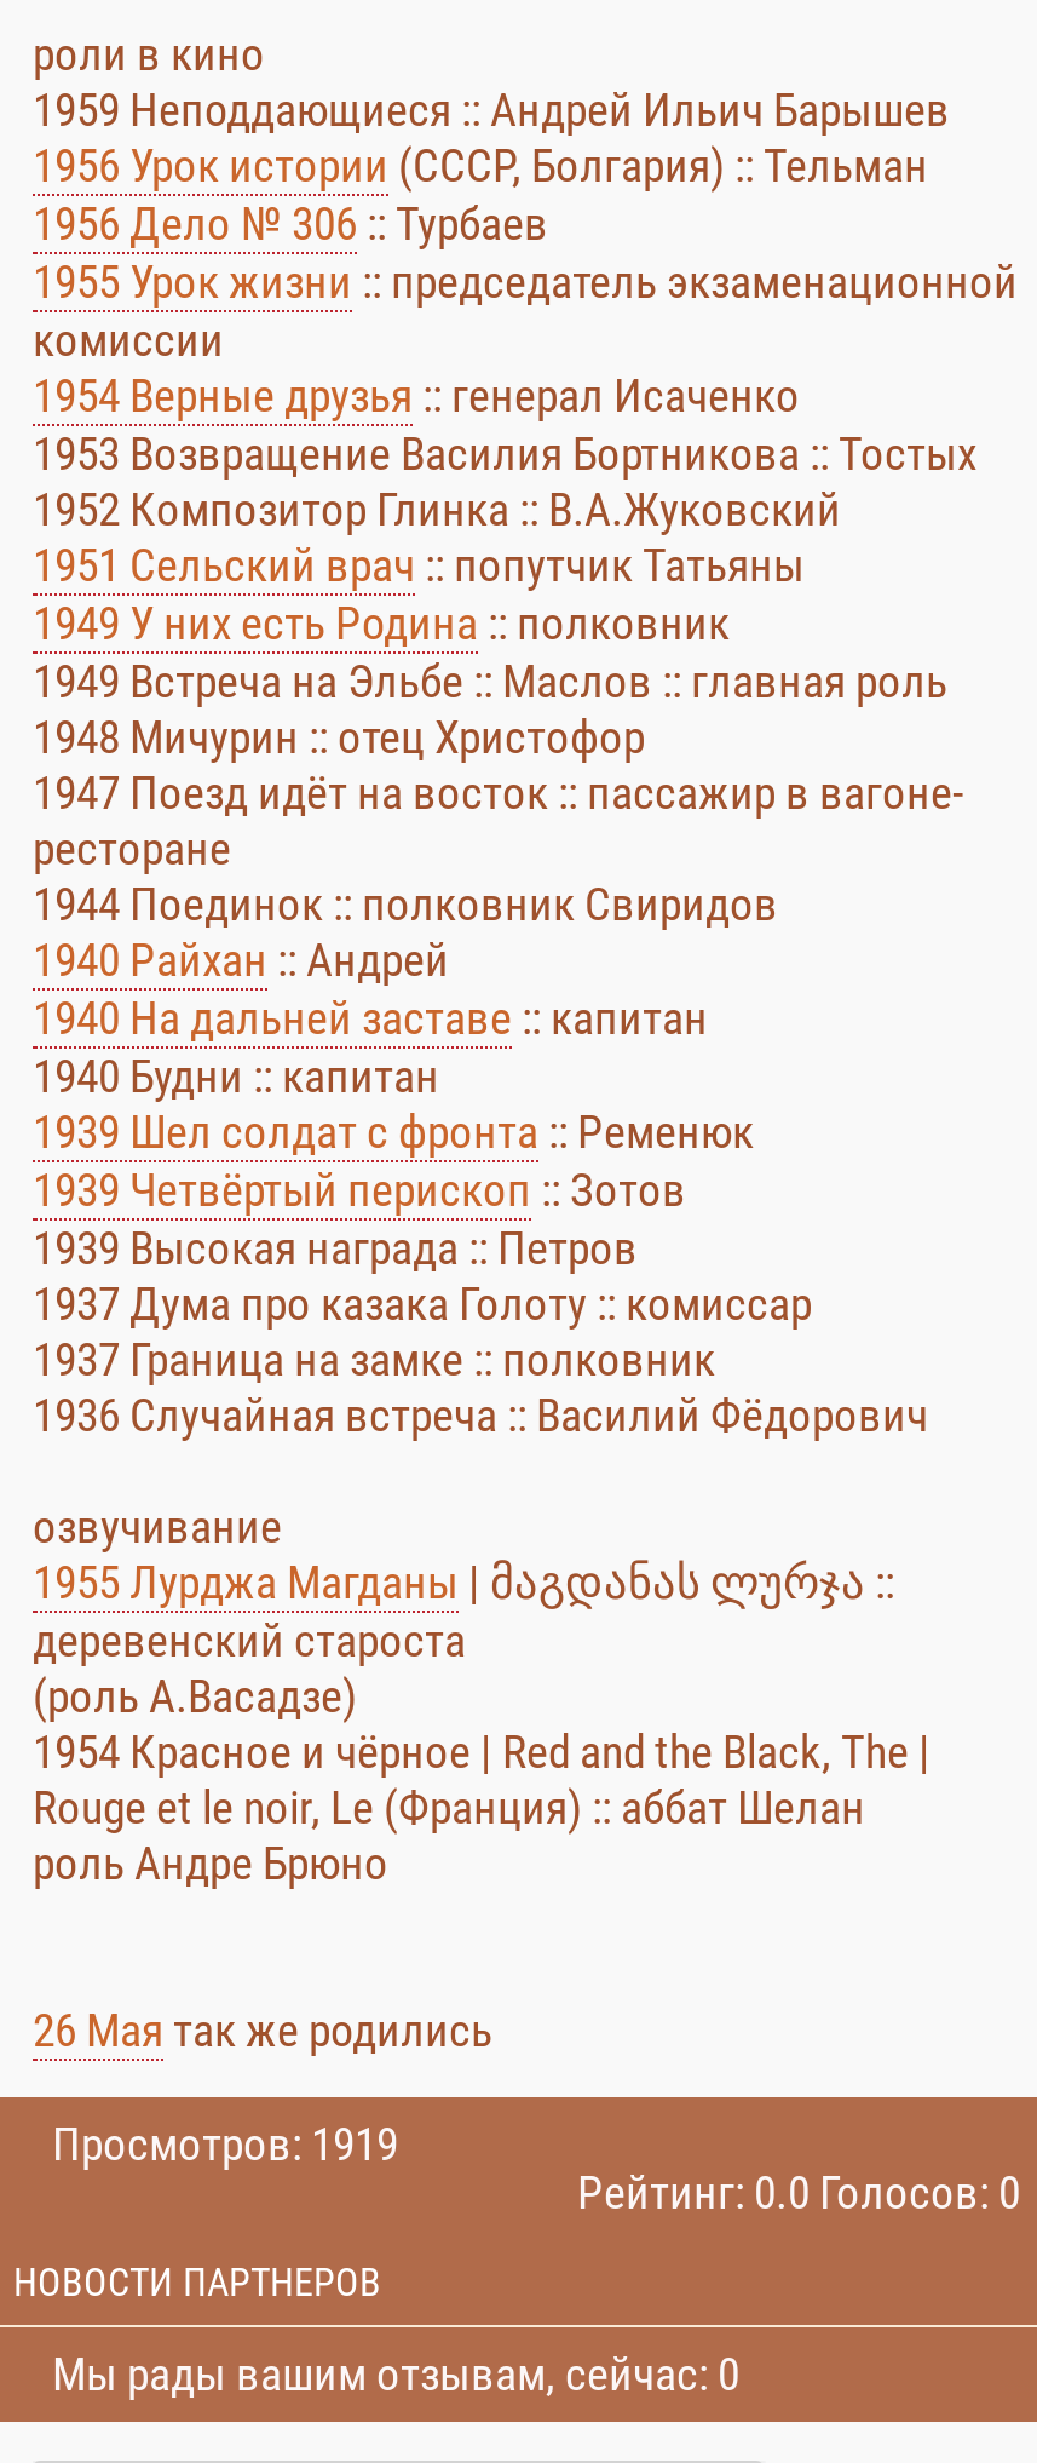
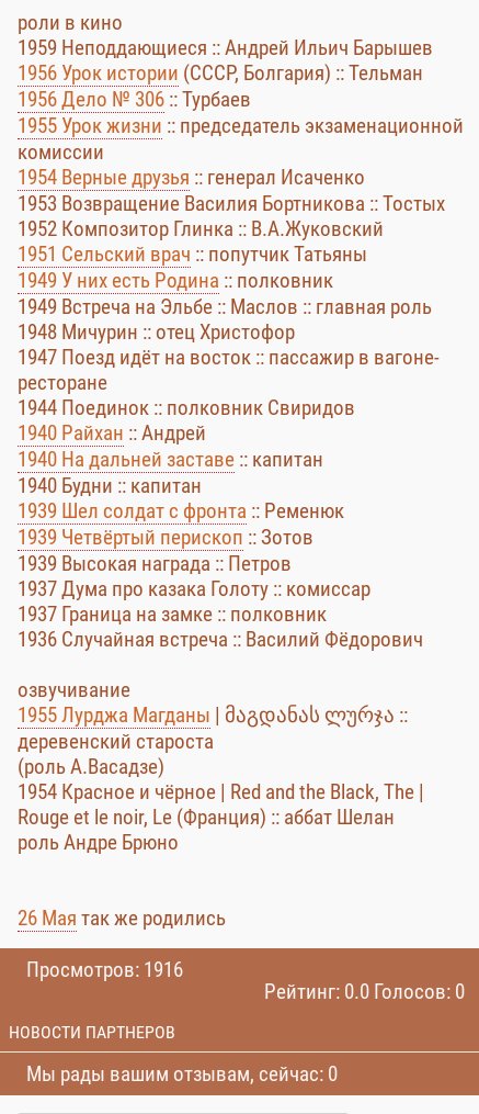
[52,2117,398,2172] Просмотров: 1919 -> [26,957,183,982] Просмотров: 1916

